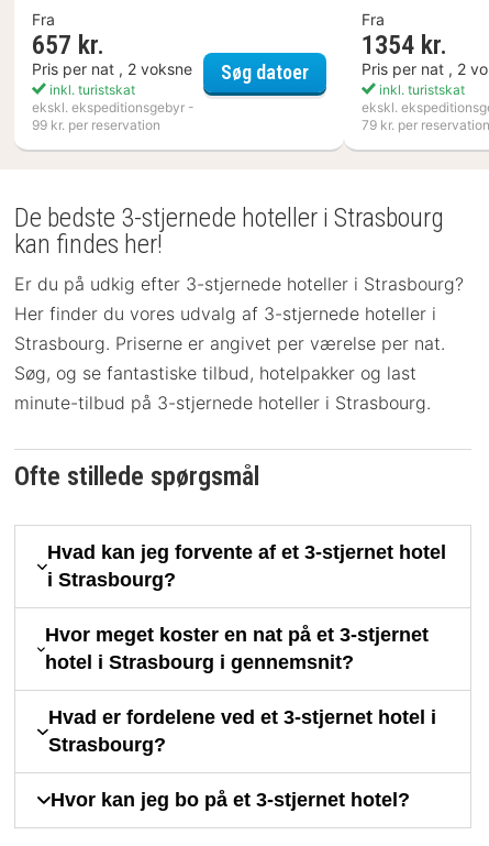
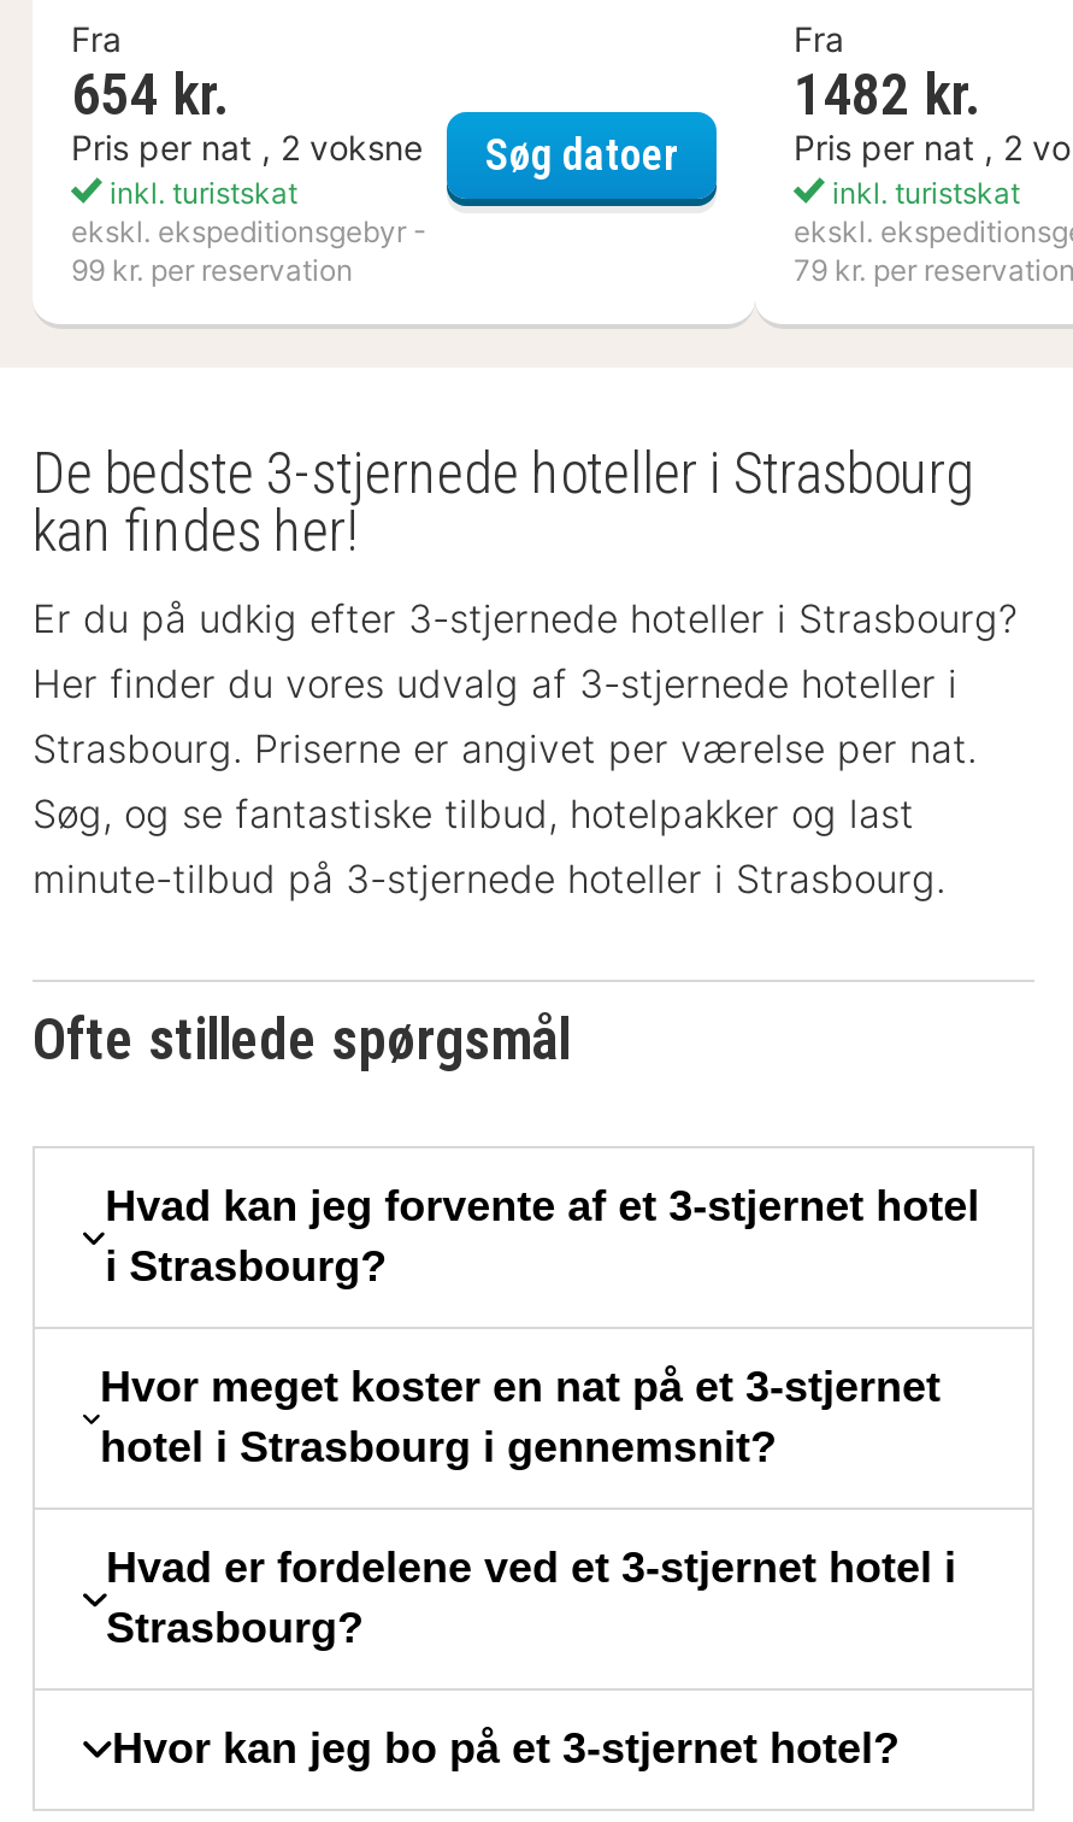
[32,30,104,61] 657 kr. -> [71,62,230,129] 654 kr.
[362,30,447,61] 1354 kr. -> [794,62,981,129] 1482 kr.

